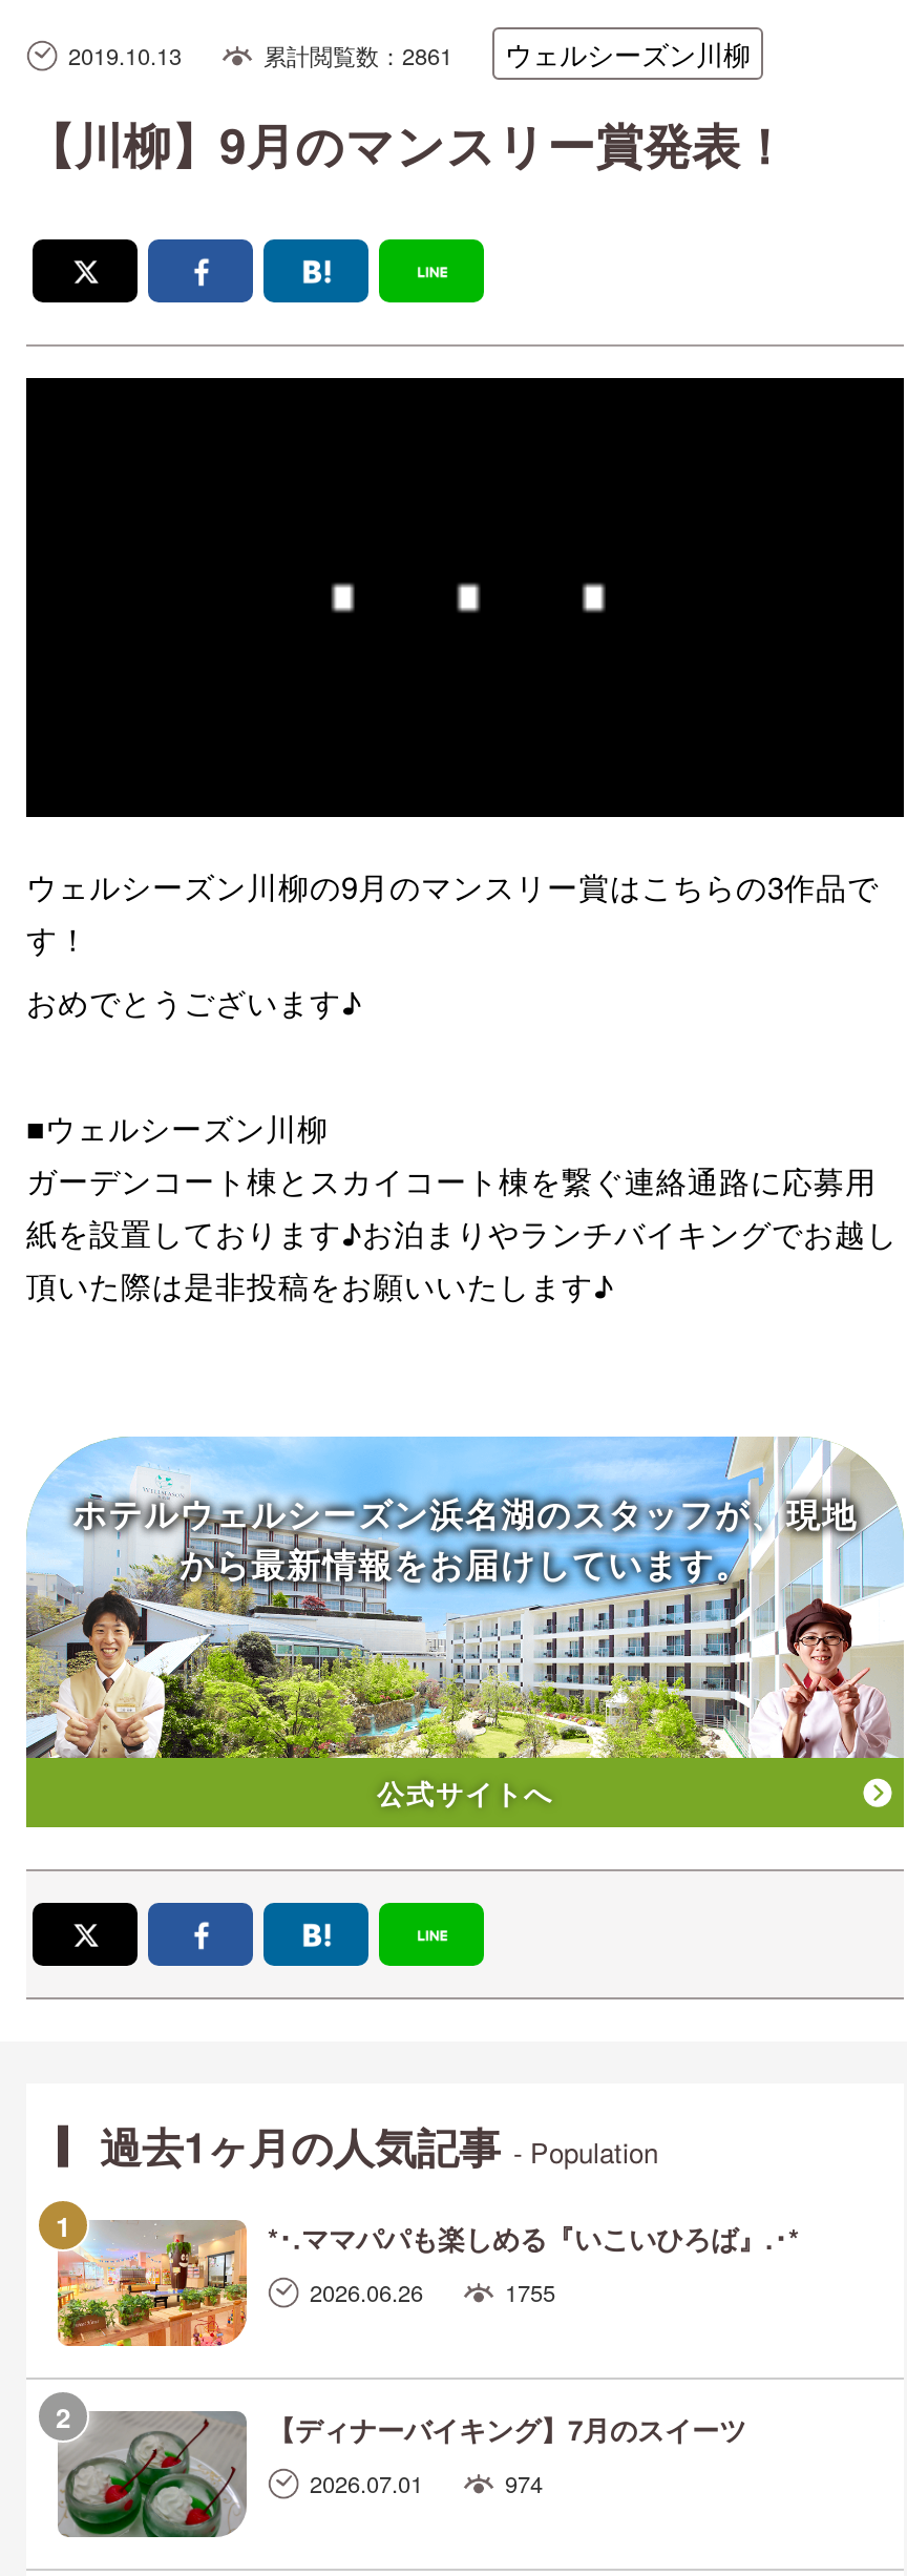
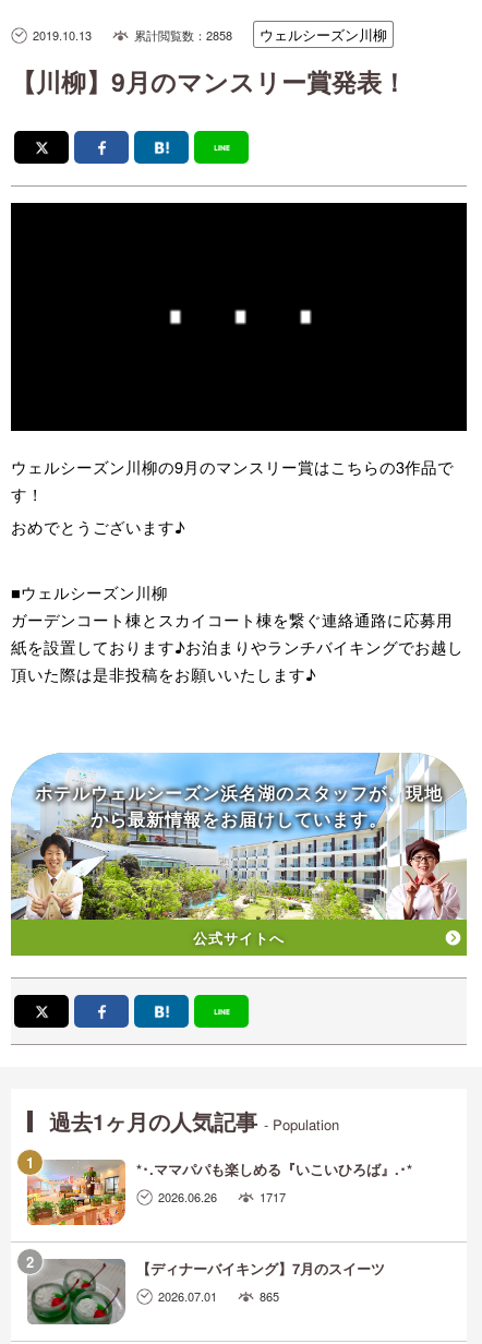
[263,34,751,74] 累計閲覧数：2861 ウェルシーズン川柳 -> [134,24,387,45] 累計閲覧数：2858 ウェルシーズン川柳
[505,2275,555,2308] 1755 -> [260,1188,286,1205] 1717
[505,2466,543,2499] 974 -> [260,1287,279,1305] 865

